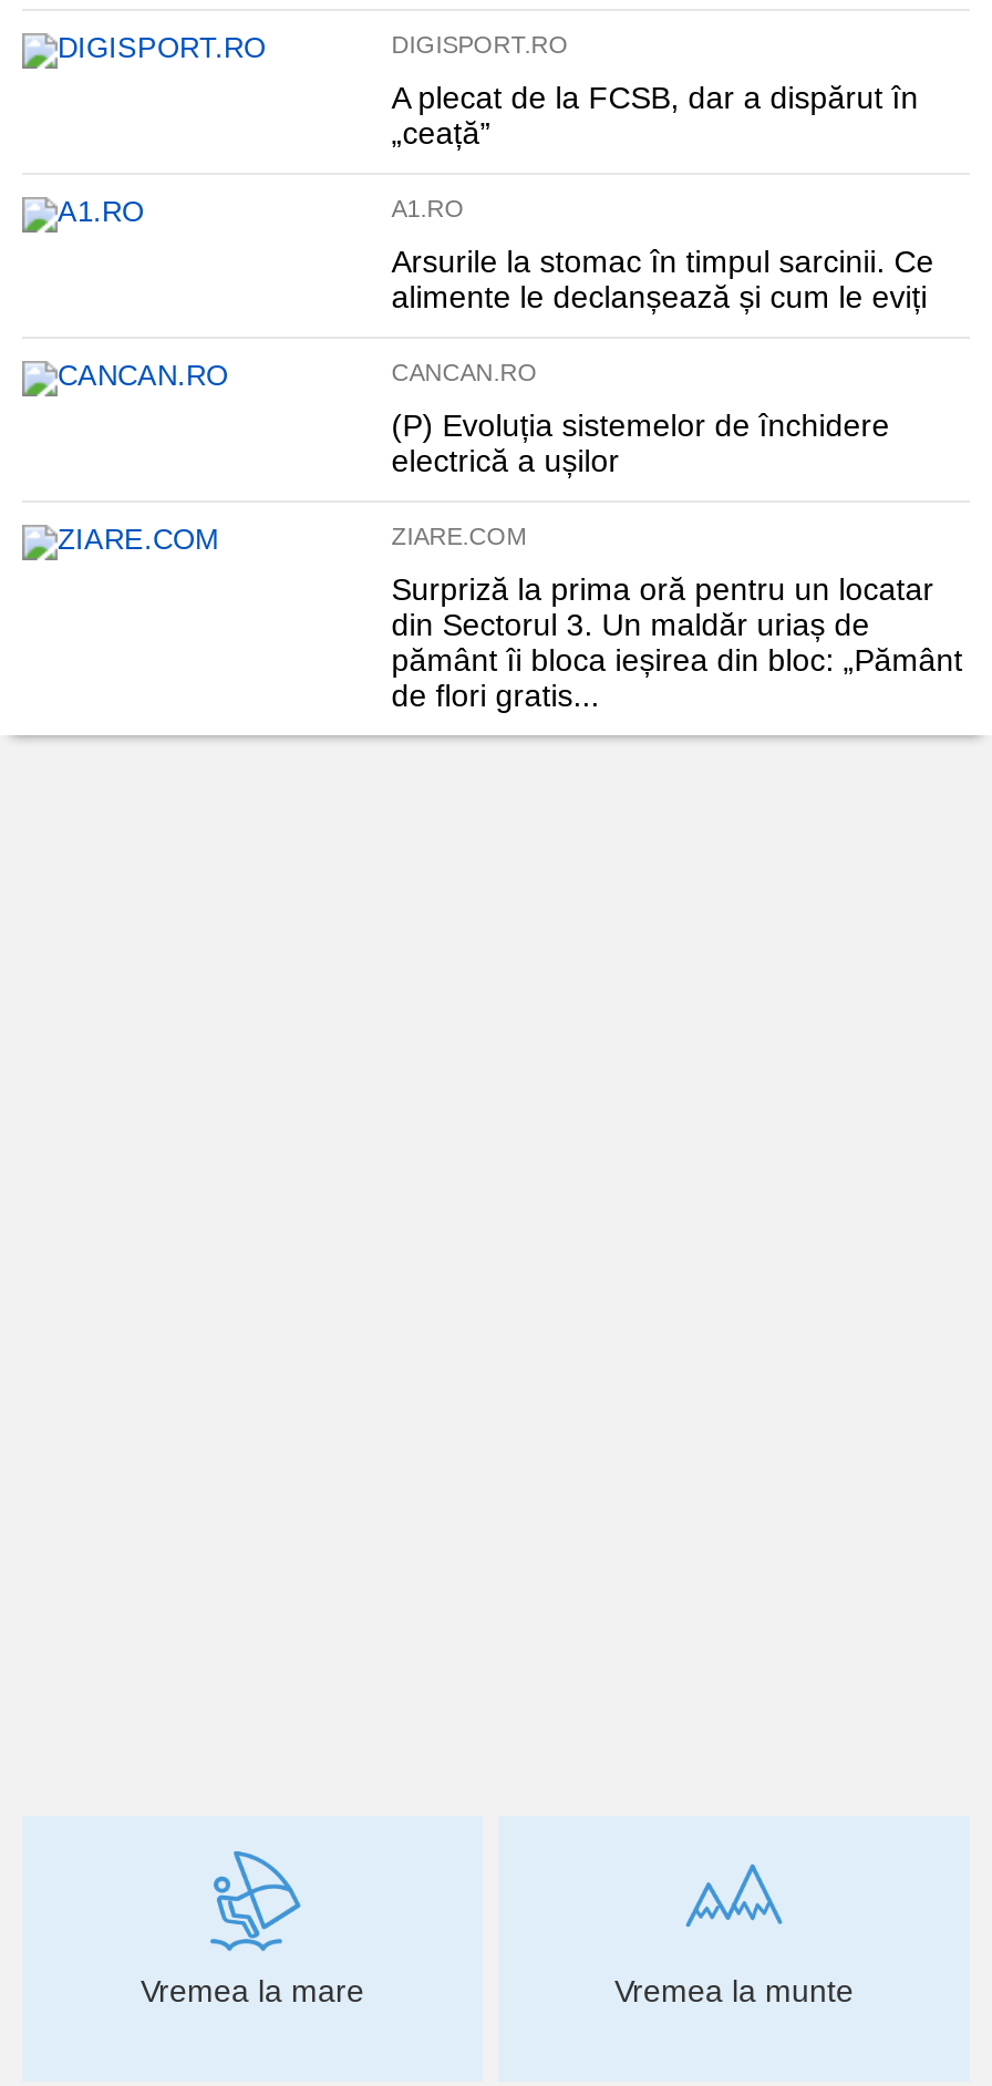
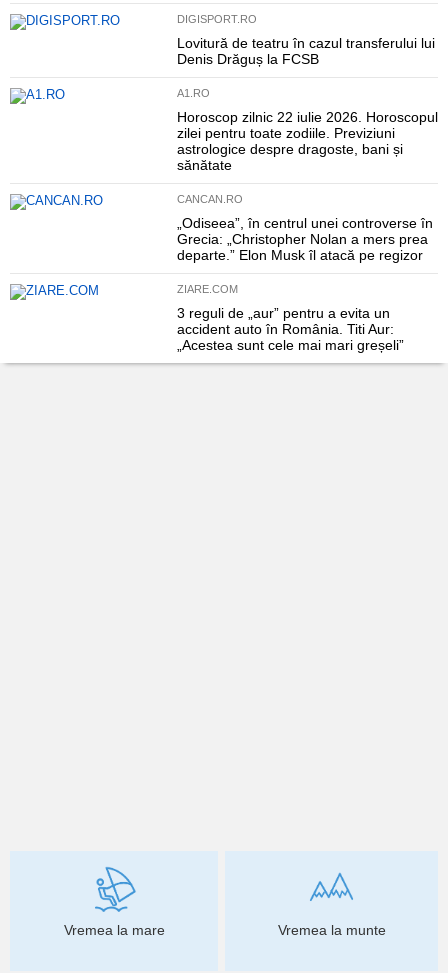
[391,80,918,151] A plecat de la FCSB, dar a dispărut în | „ceață” -> [177,35,435,67] Lovitură de teatru în cazul transferului lui | Denis Drăguș la FCSB
[391,244,934,314] Arsurile la stomac în timpul sarcinii. Ce | alimente le declanșează și cum le eviți -> [177,109,438,173] Horoscop zilnic 22 iulie 2026. Horoscopul | zilei pentru toate zodiile. Previziuni | astrologice despre dragoste, bani și | sănătate
[391,407,890,478] (P) Evoluția sistemelor de închidere | electrică a ușilor -> [177,215,433,263] „Odiseea”, în centrul unei controverse în | Grecia: „Christopher Nolan a mers prea | departe.” Elon Musk îl atacă pe regizor
moved [391,523,527,549] -> [177,283,238,295]: ZIARE.COM
[391,571,963,713] Surpriză la prima oră pentru un locatar | din Sectorul 3. Un maldăr uriaș de | pământ îi bloca ieșirea din bloc: „Pământ | de flori gratis... -> [177,305,404,353] 3 reguli de „aur” pentru a evita un | accident auto în România. Titi Aur: | „Acestea sunt cele mai mari greșeli”

